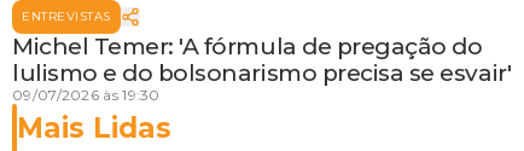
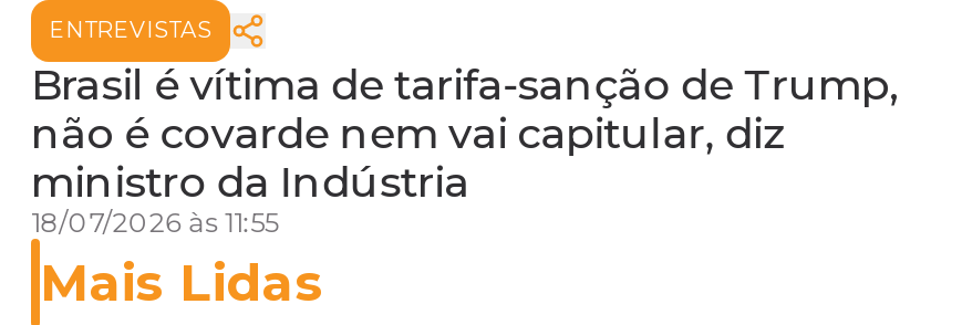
[12,33,511,104] Michel Temer: 'A fórmula de pregação do | lulismo e do bolsonarismo precisa se esvair' | 09/07/2026 às 19:30 -> [31,61,899,240] Brasil é vítima de tarifa-sanção de Trump, | não é covarde nem vai capitular, diz | ministro da Indústria | 18/07/2026 às 11:55

